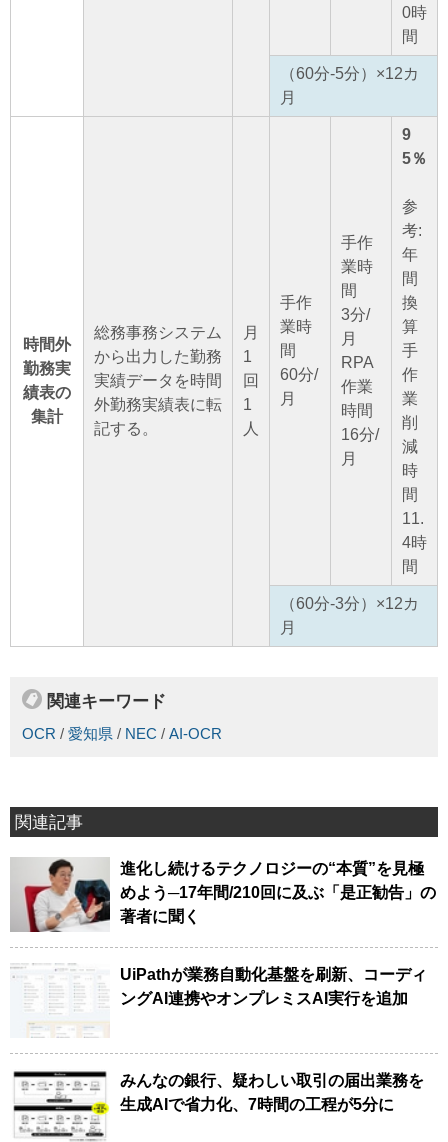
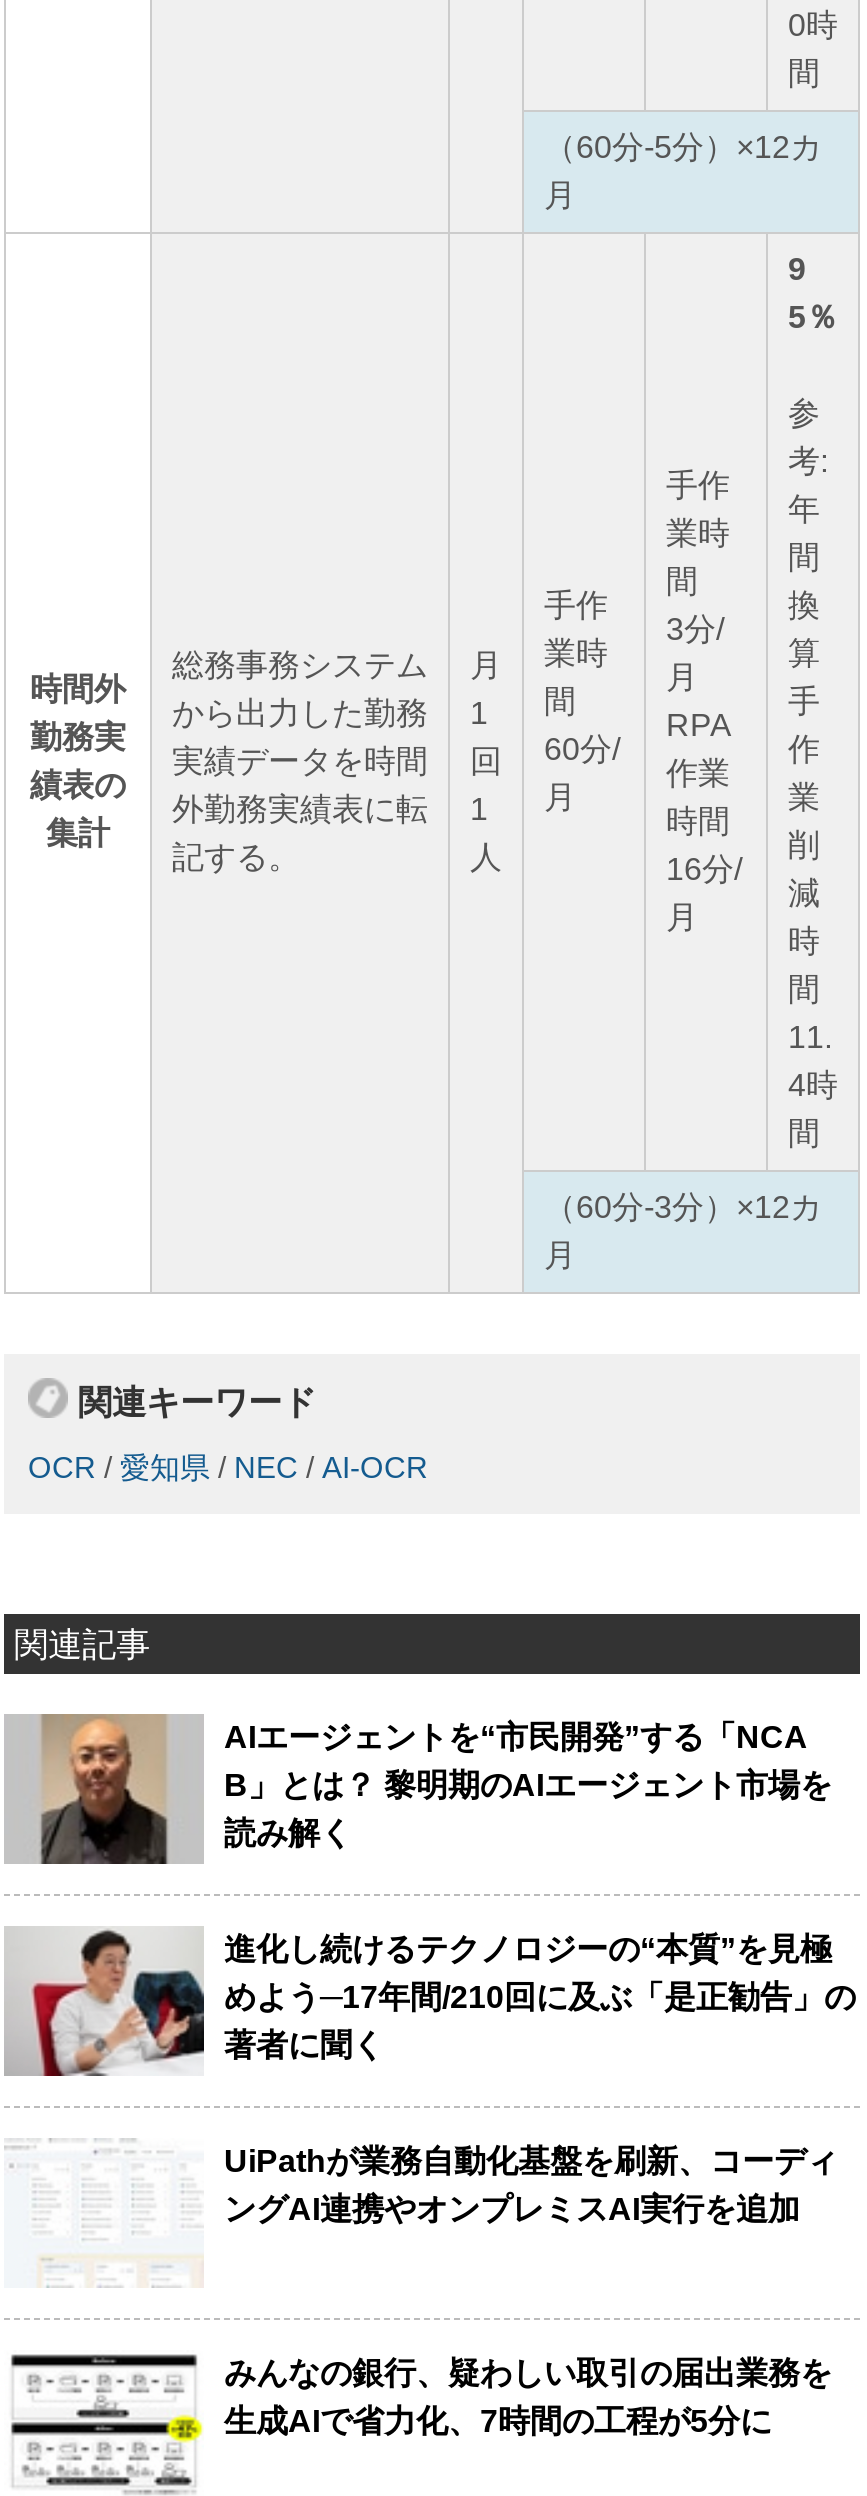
none -> [34,1714,832,1866] [image] | AIエージェントを“市民開発”する「NCA | B」とは？ 黎明期のAIエージェント市場を | 読み解く

